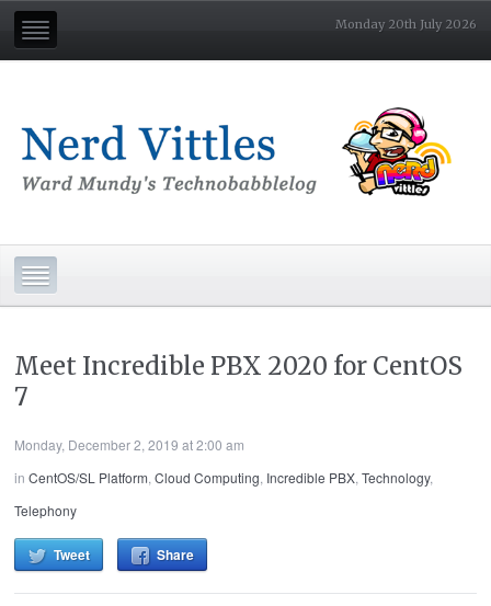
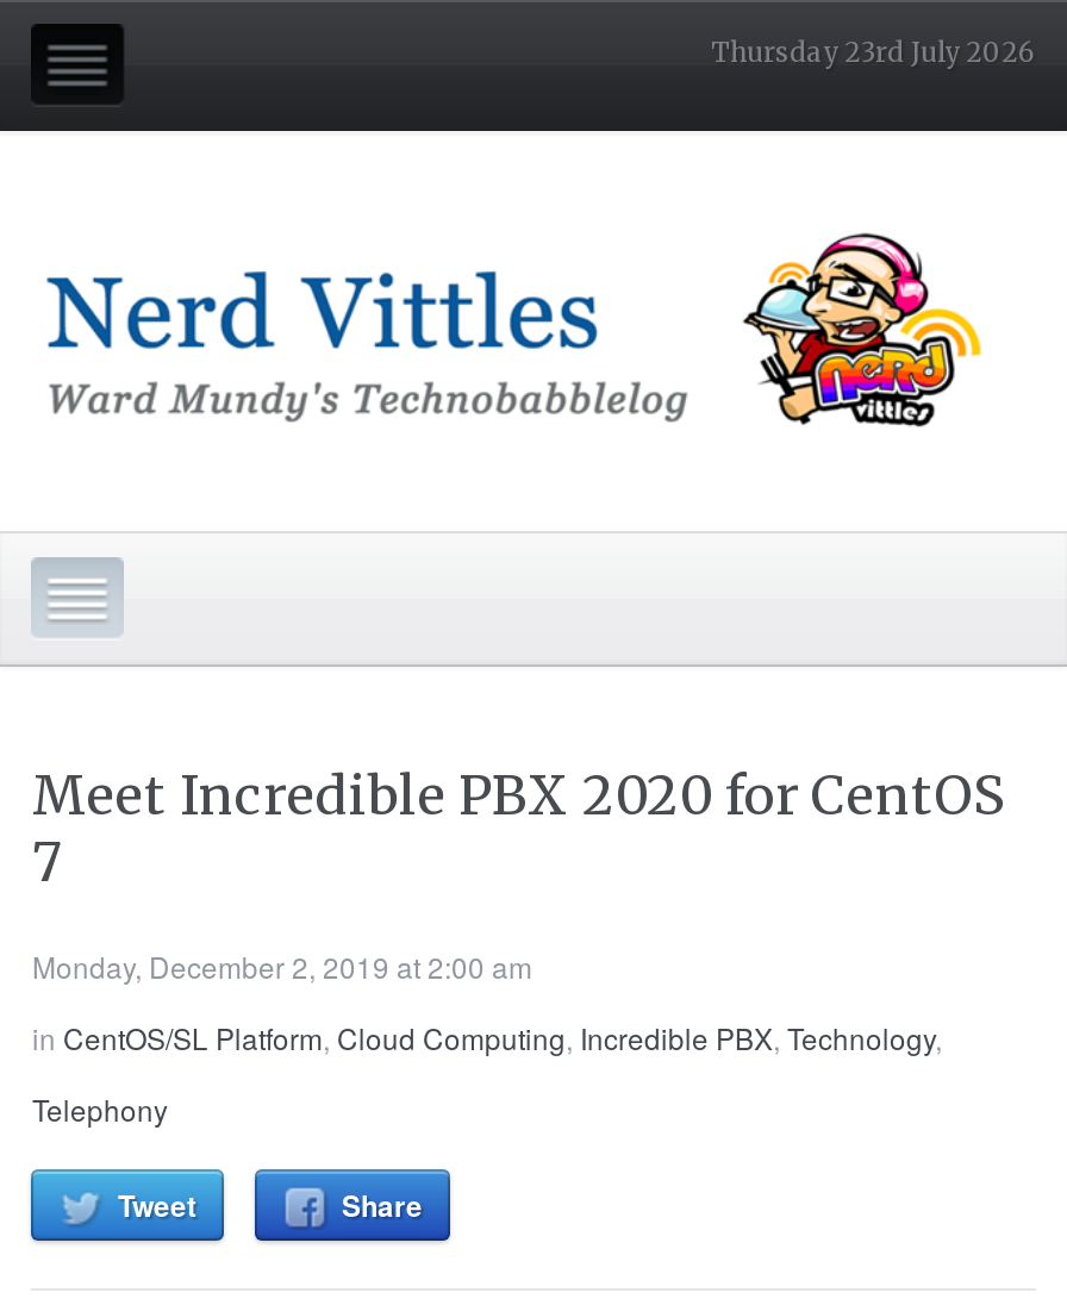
[335,16,476,32] Monday 20th July 2026 -> [711,36,1035,69] Thursday 23rd July 2026

